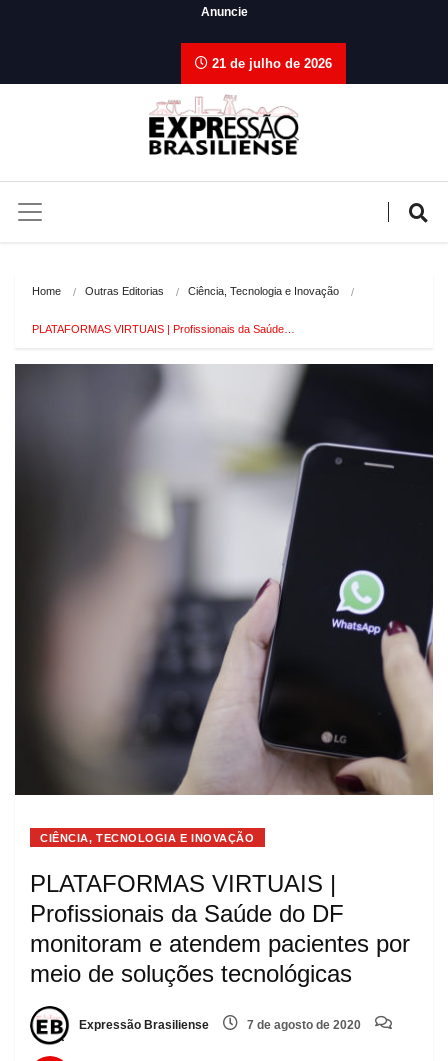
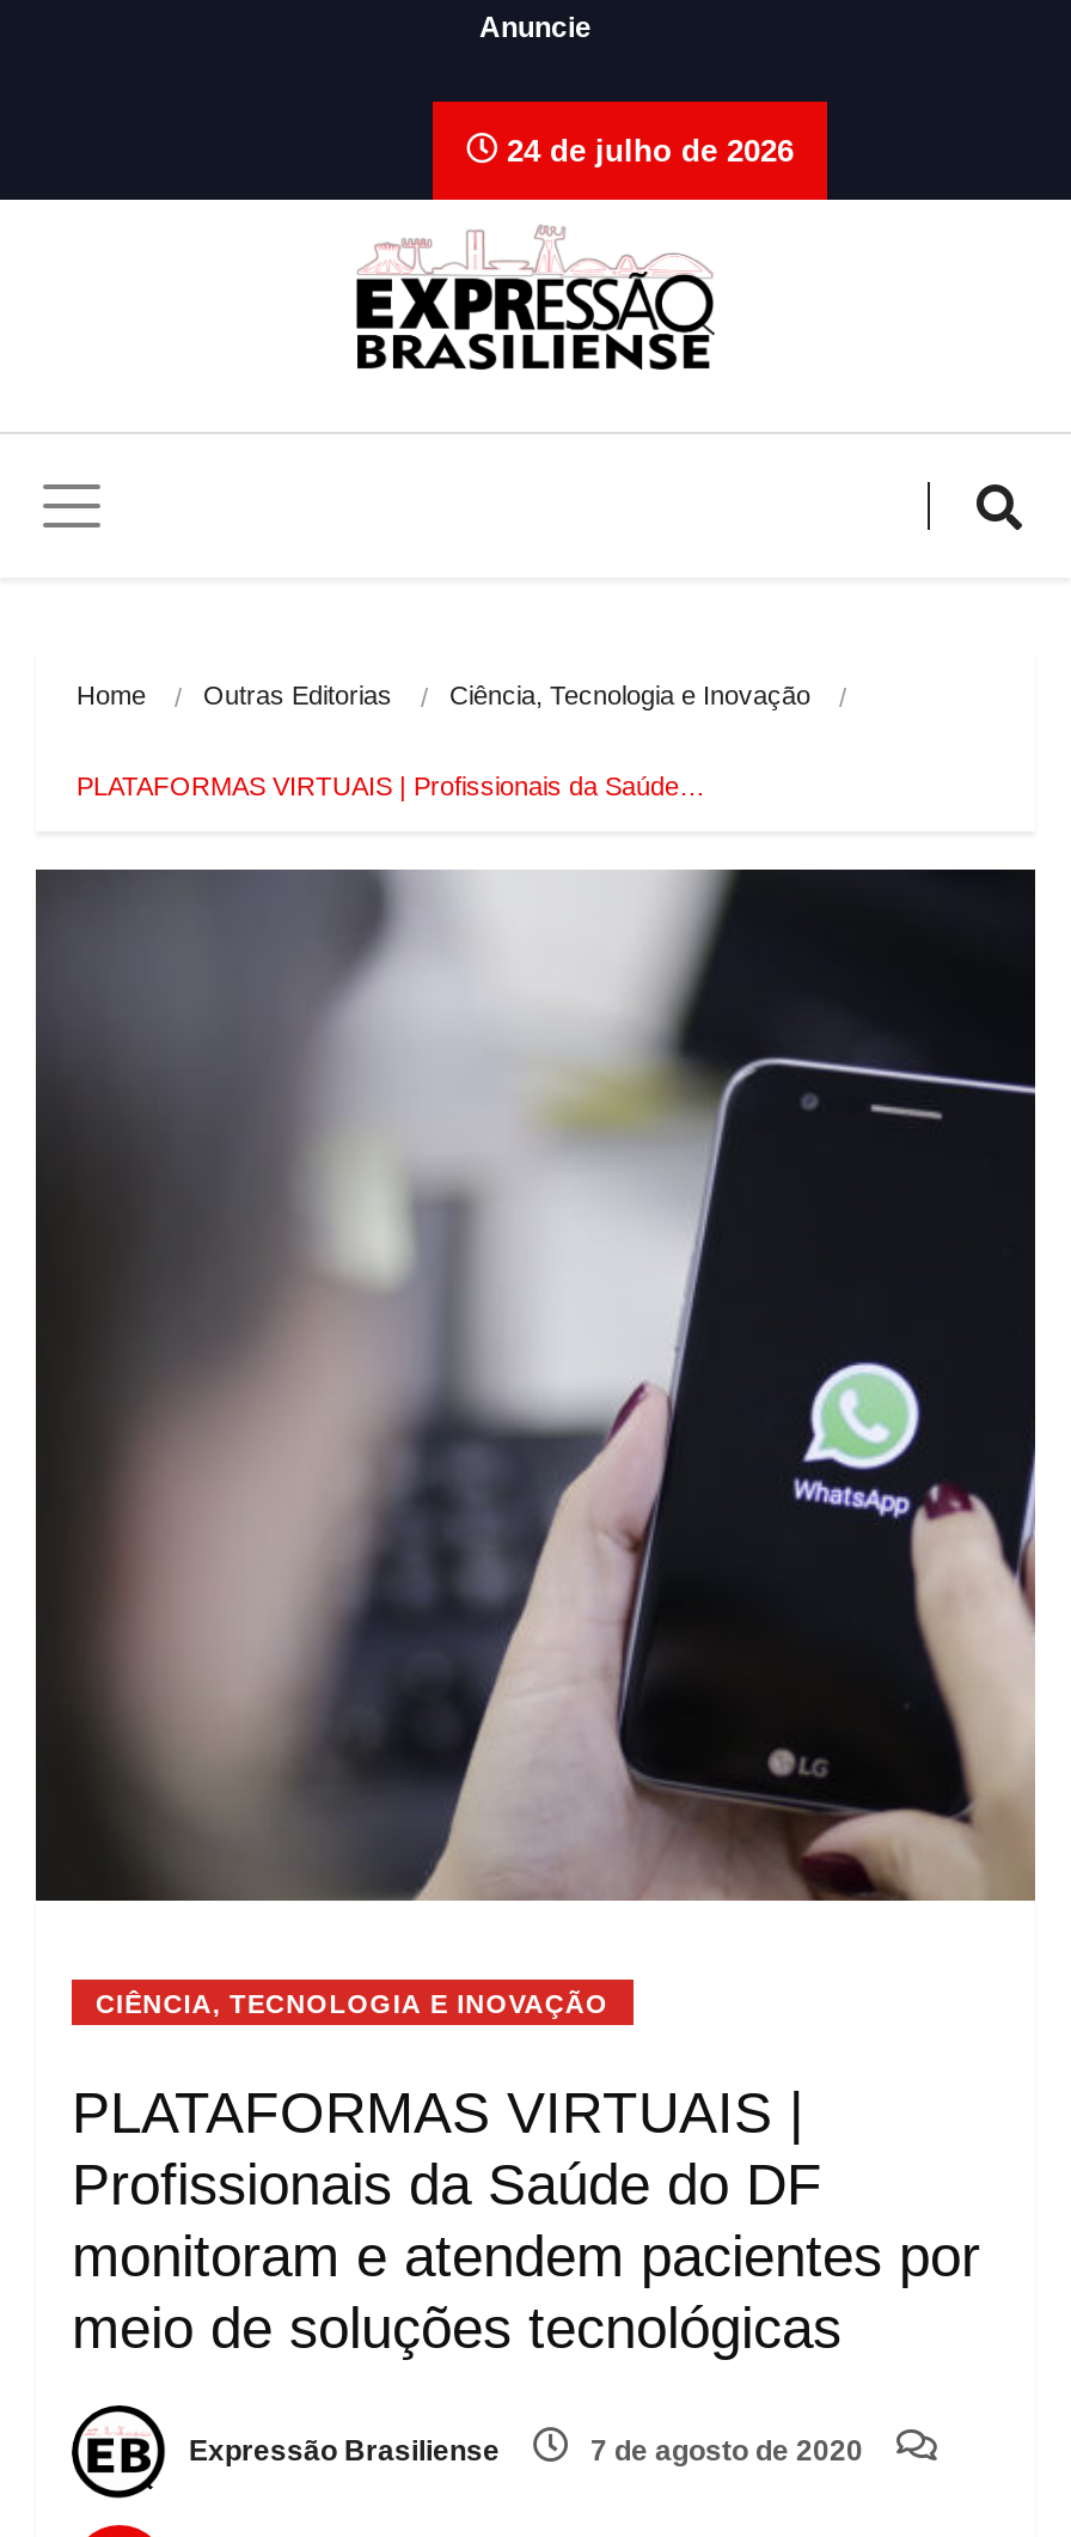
[208,56,332,71] 21 de julho de 2026 -> [497,133,794,169] 24 de julho de 2026

